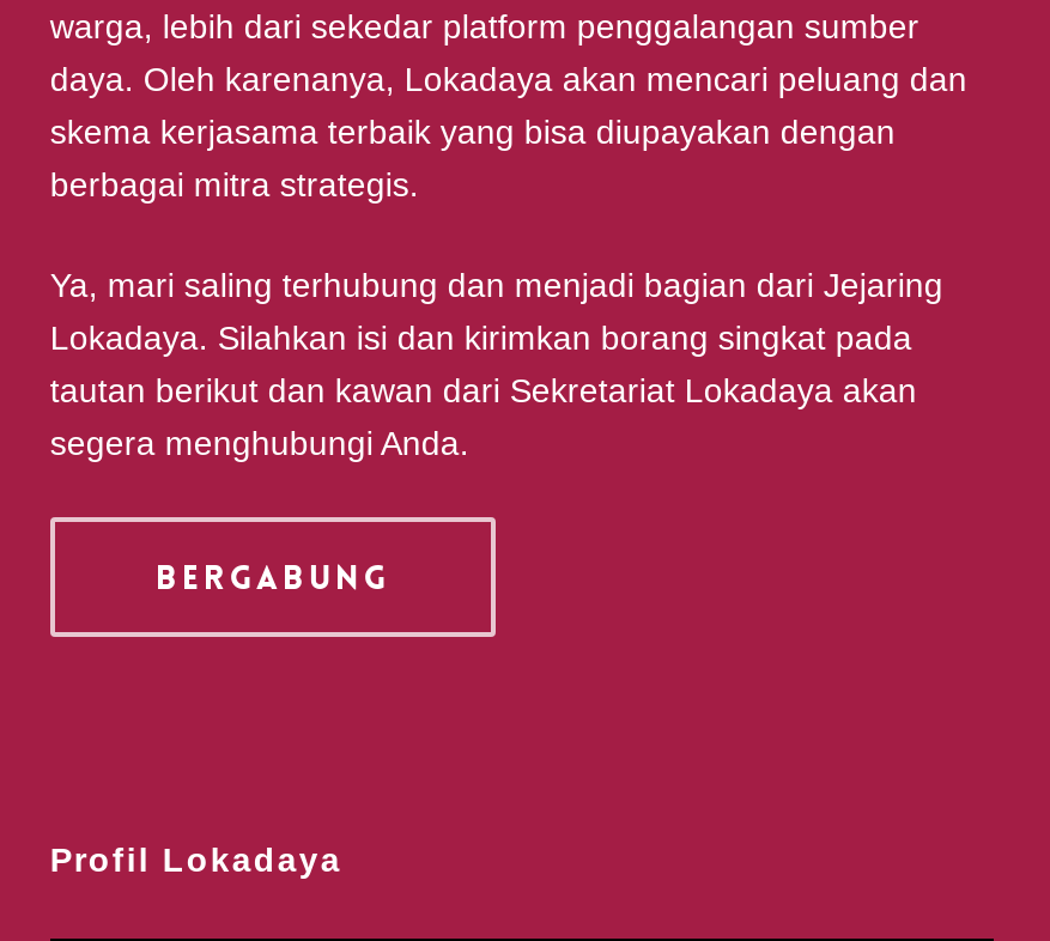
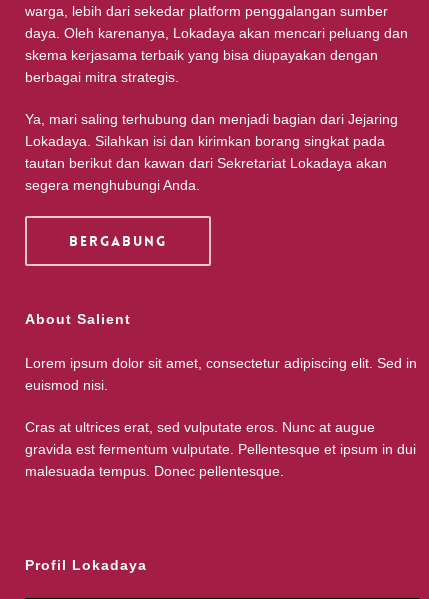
none -> [25,311,417,479] About Salient | Lorem ipsum dolor sit amet, consectetur adipiscing elit. Sed in | euismod nisi. | Cras at ultrices erat, sed vulputate eros. Nunc at augue | gravida est fermentum vulputate. Pellentesque et ipsum in dui | malesuada tempus. Donec pellentesque.

